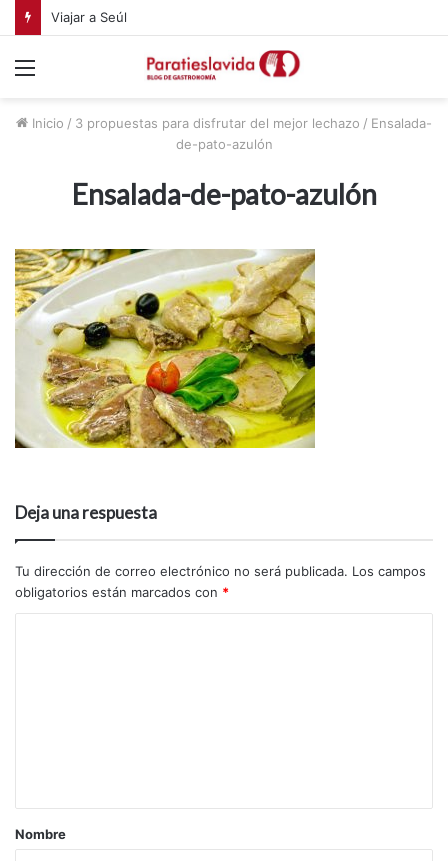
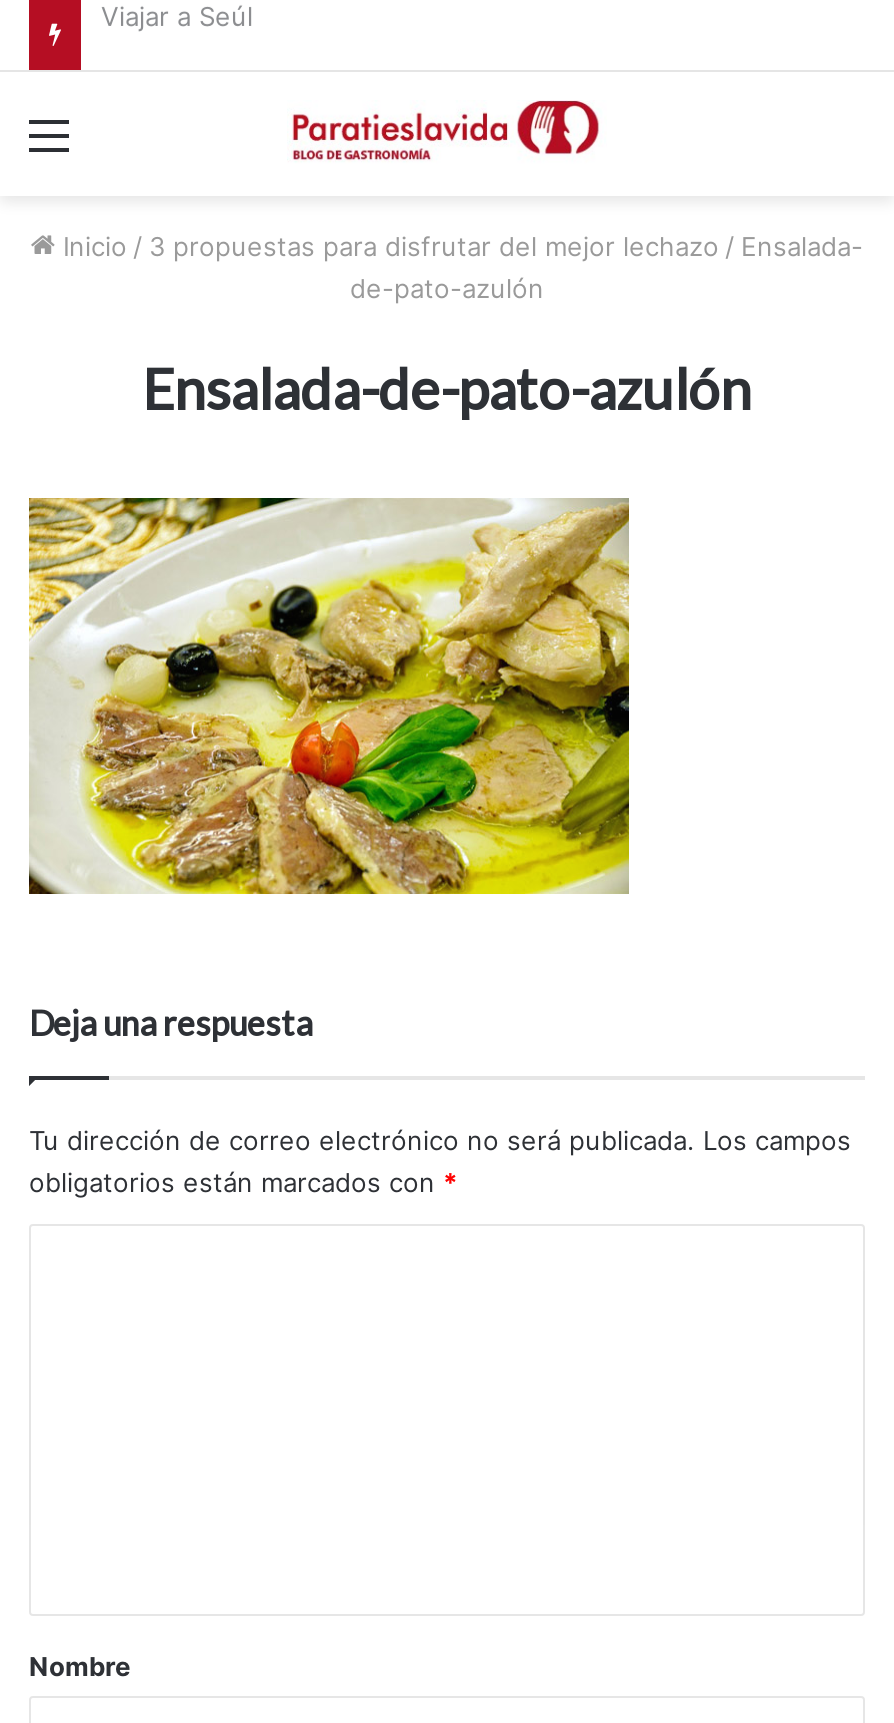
[51,9,127,25] Viajar a Seúl -> none

